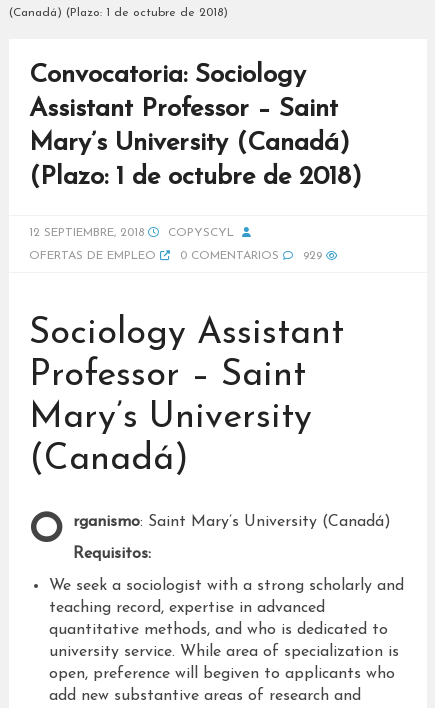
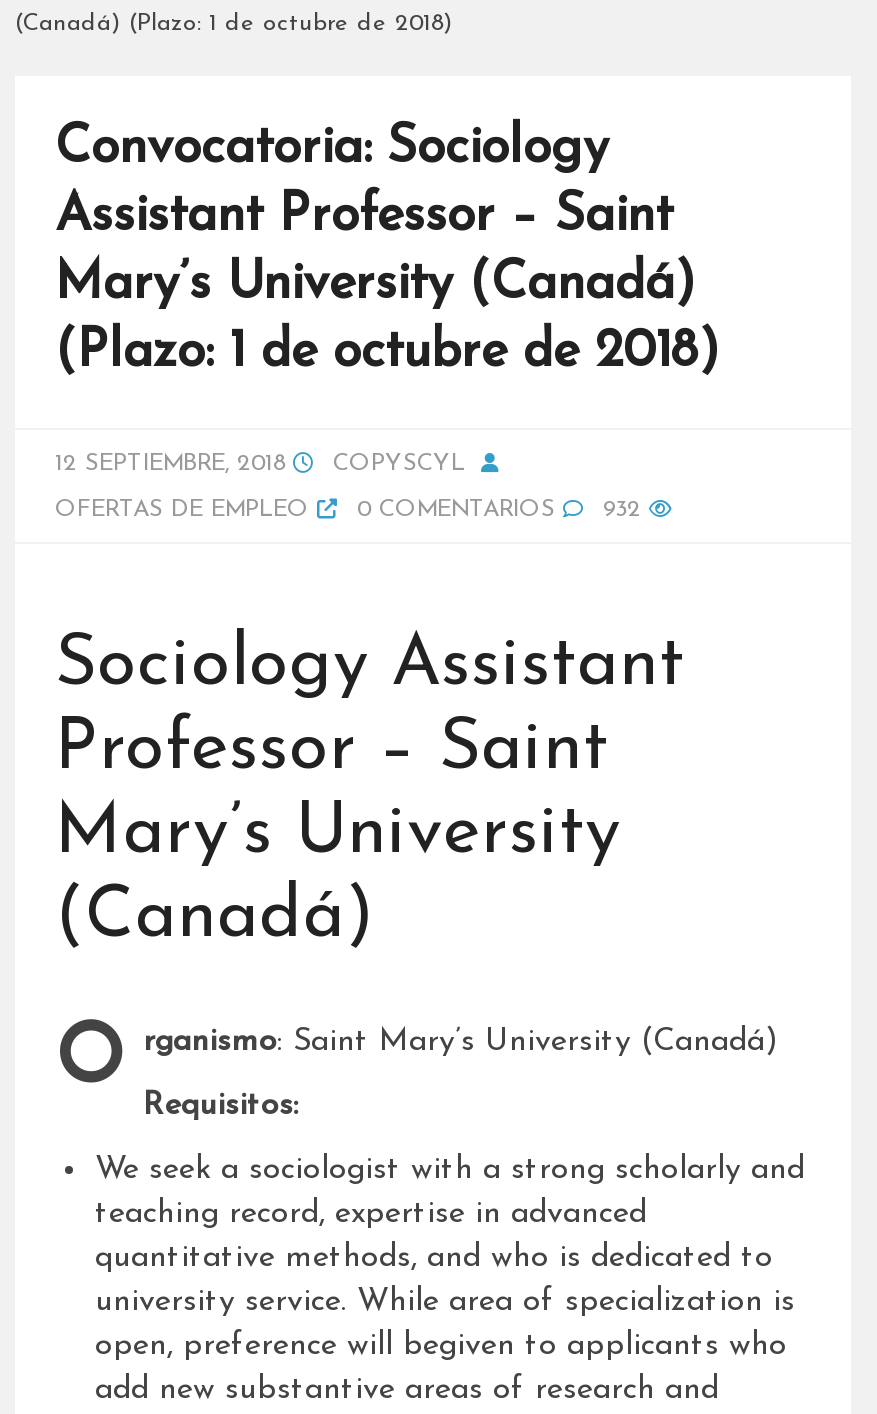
[303,250,322,262] 929 -> [603,498,641,522] 932

